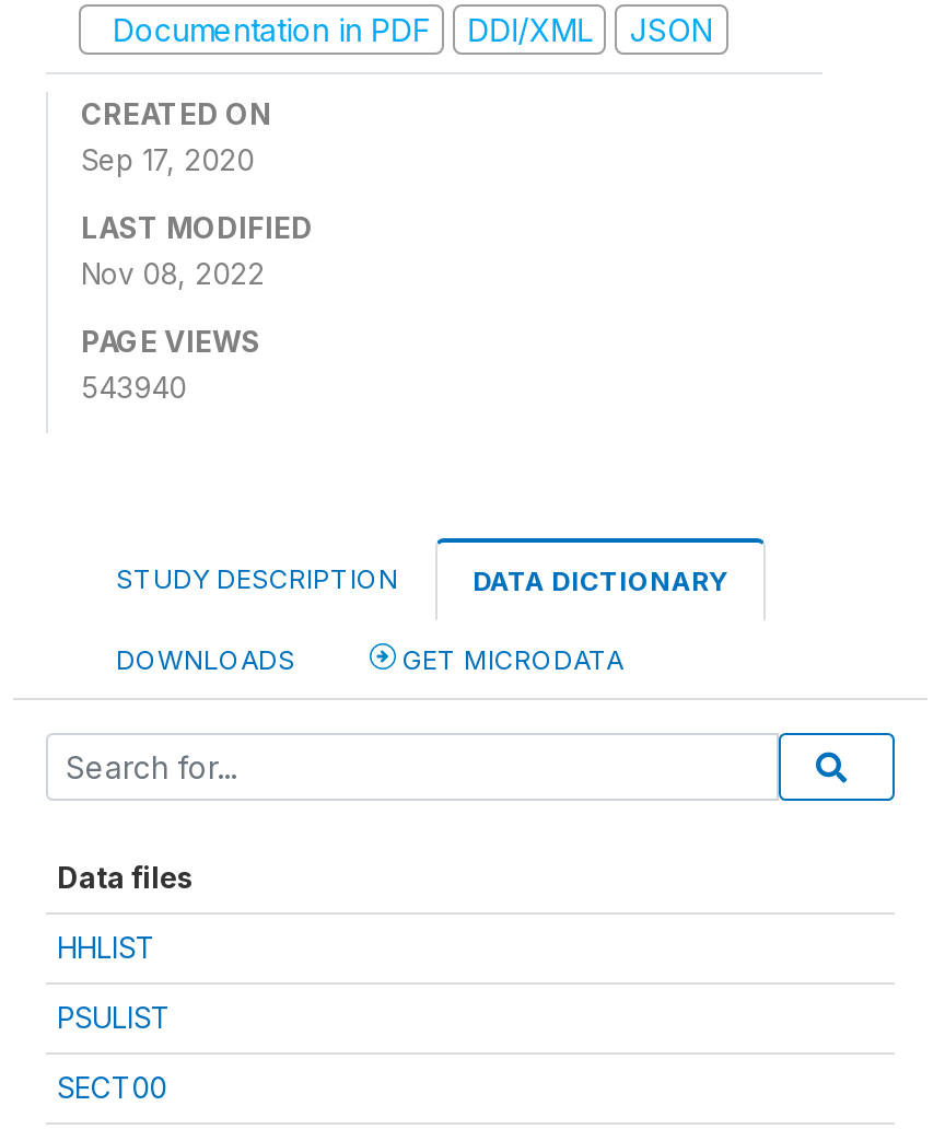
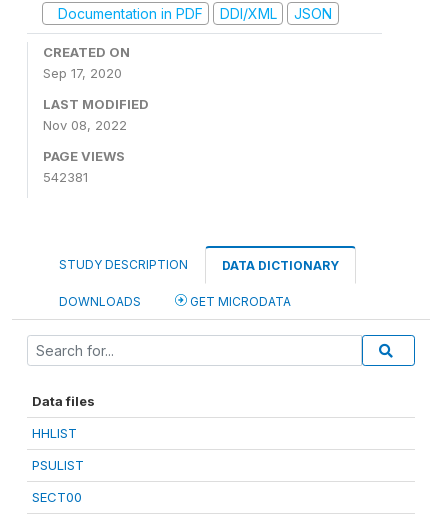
[81,370,186,405] 543940 -> [43,169,88,185] 542381

